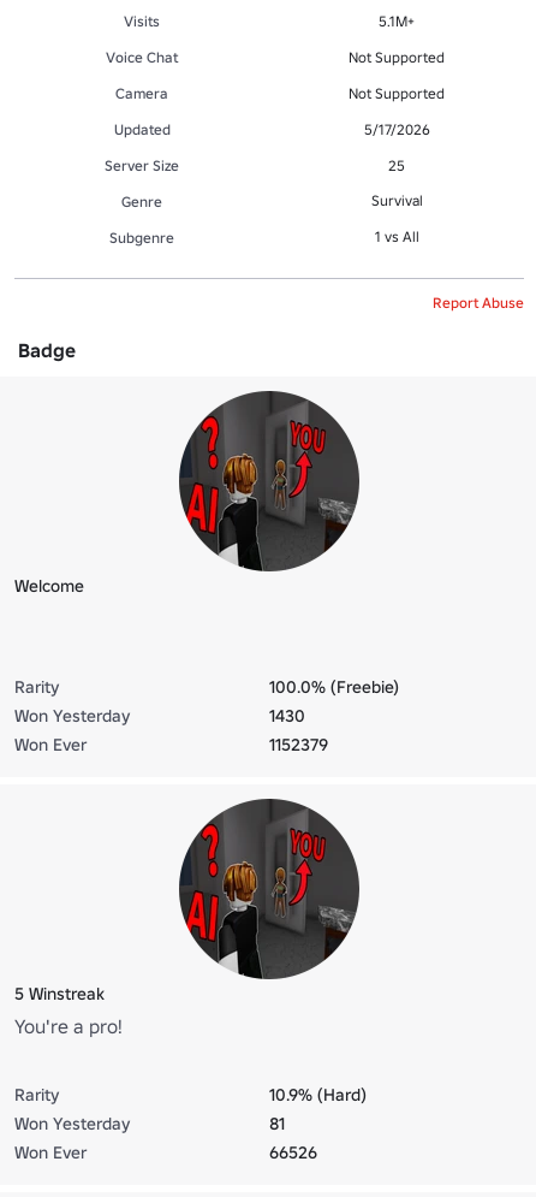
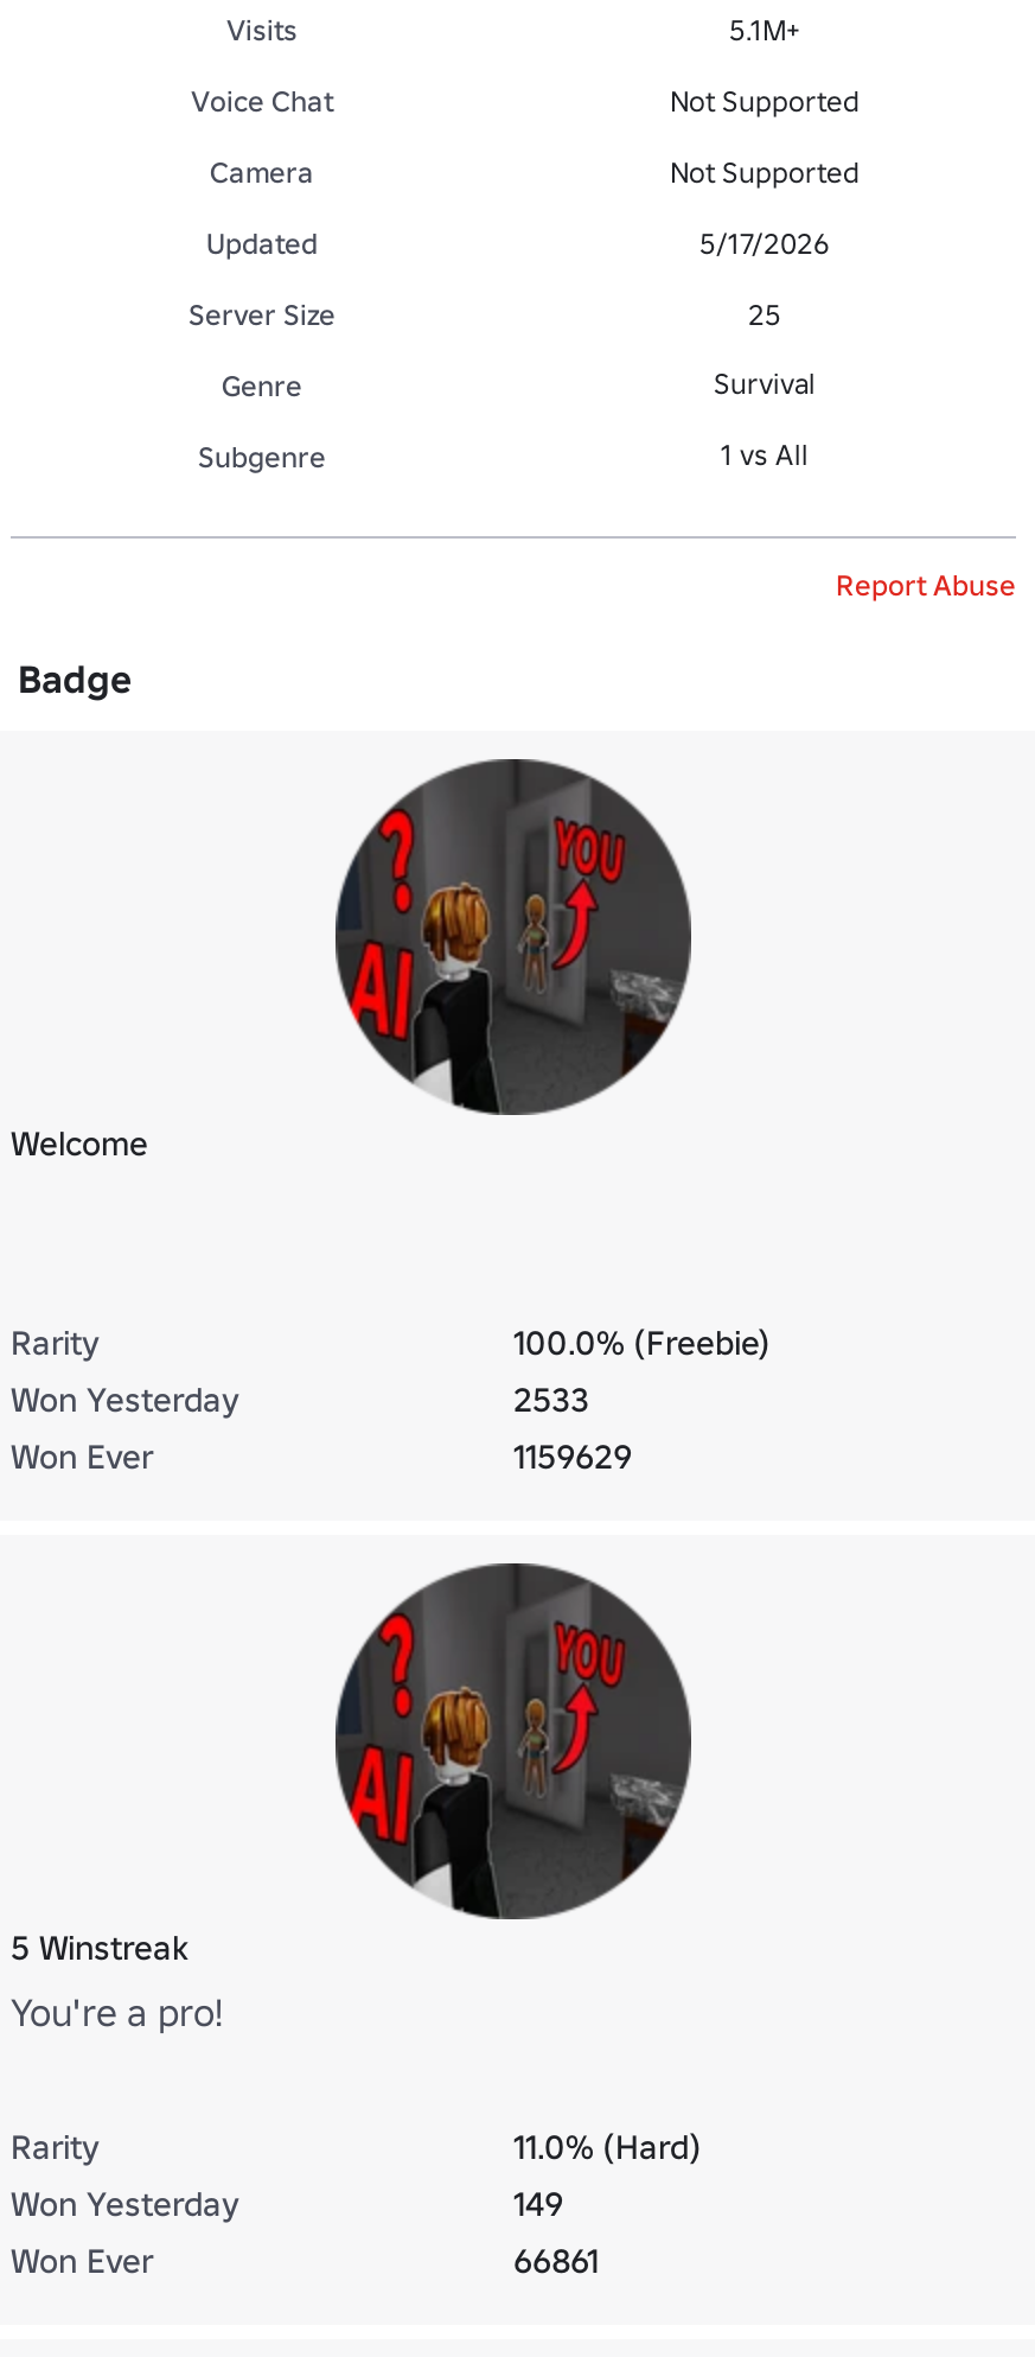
[269,704,305,726] 1430 -> [513,1377,589,1420] 2533
[269,733,328,755] 1152379 -> [513,1434,632,1477] 1159629
[269,1083,367,1105] 10.9% (Hard) -> [513,2125,701,2167] 11.0% (Hard)
[269,1112,285,1134] 81 -> [513,2181,563,2224] 149
[269,1141,317,1163] 66526 -> [513,2238,599,2281] 66861

